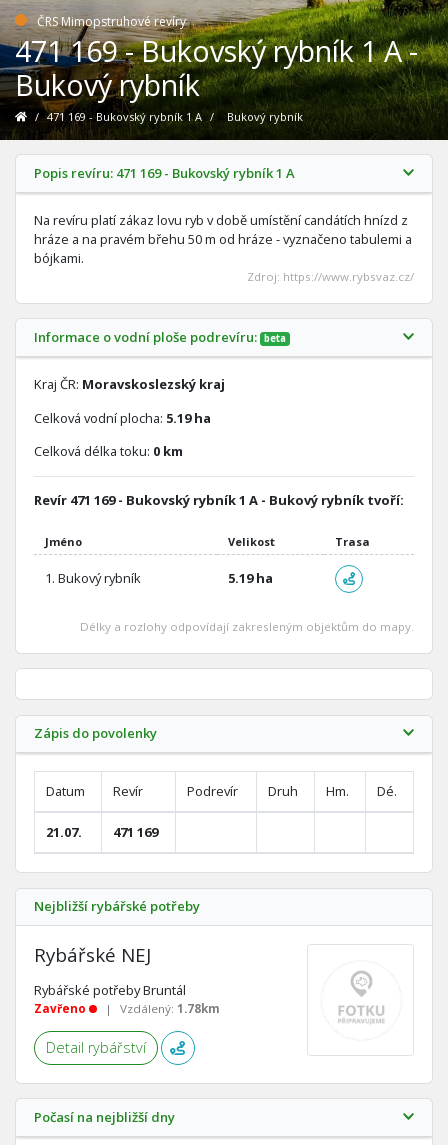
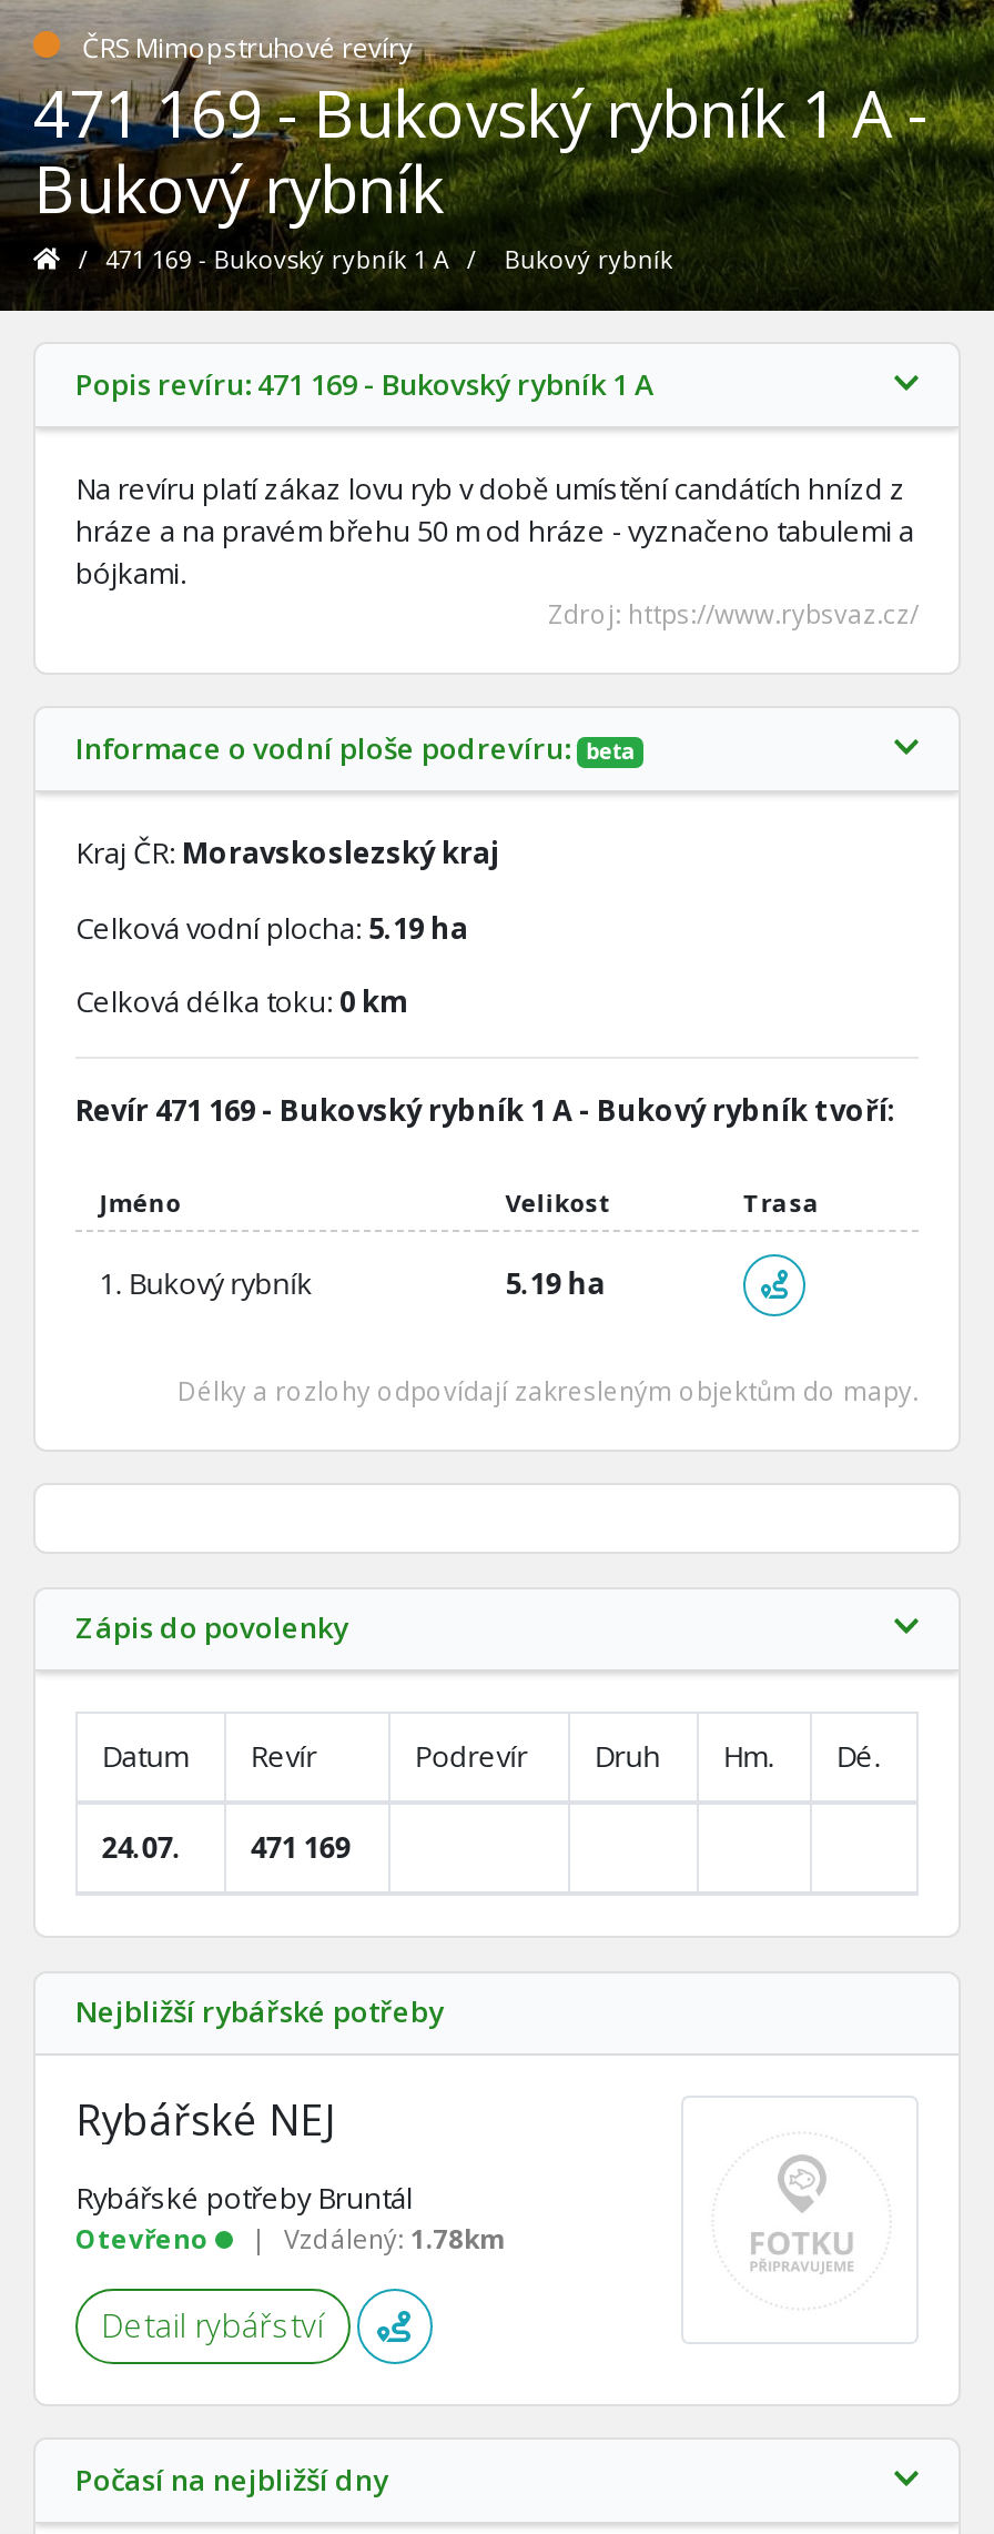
[46,823,158,841] 21.07. 471 169 -> [102,1827,350,1867] 24.07. 471 169
[34,1000,89,1015] Zavřeno -> [75,2221,215,2254] Otevřeno

